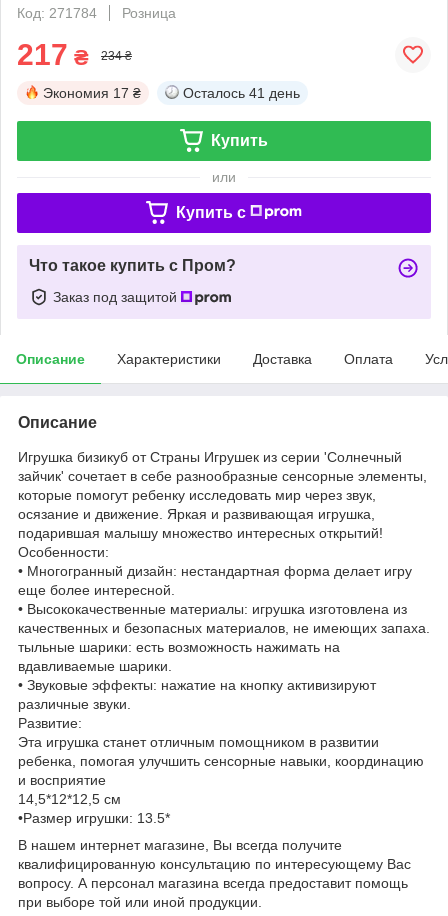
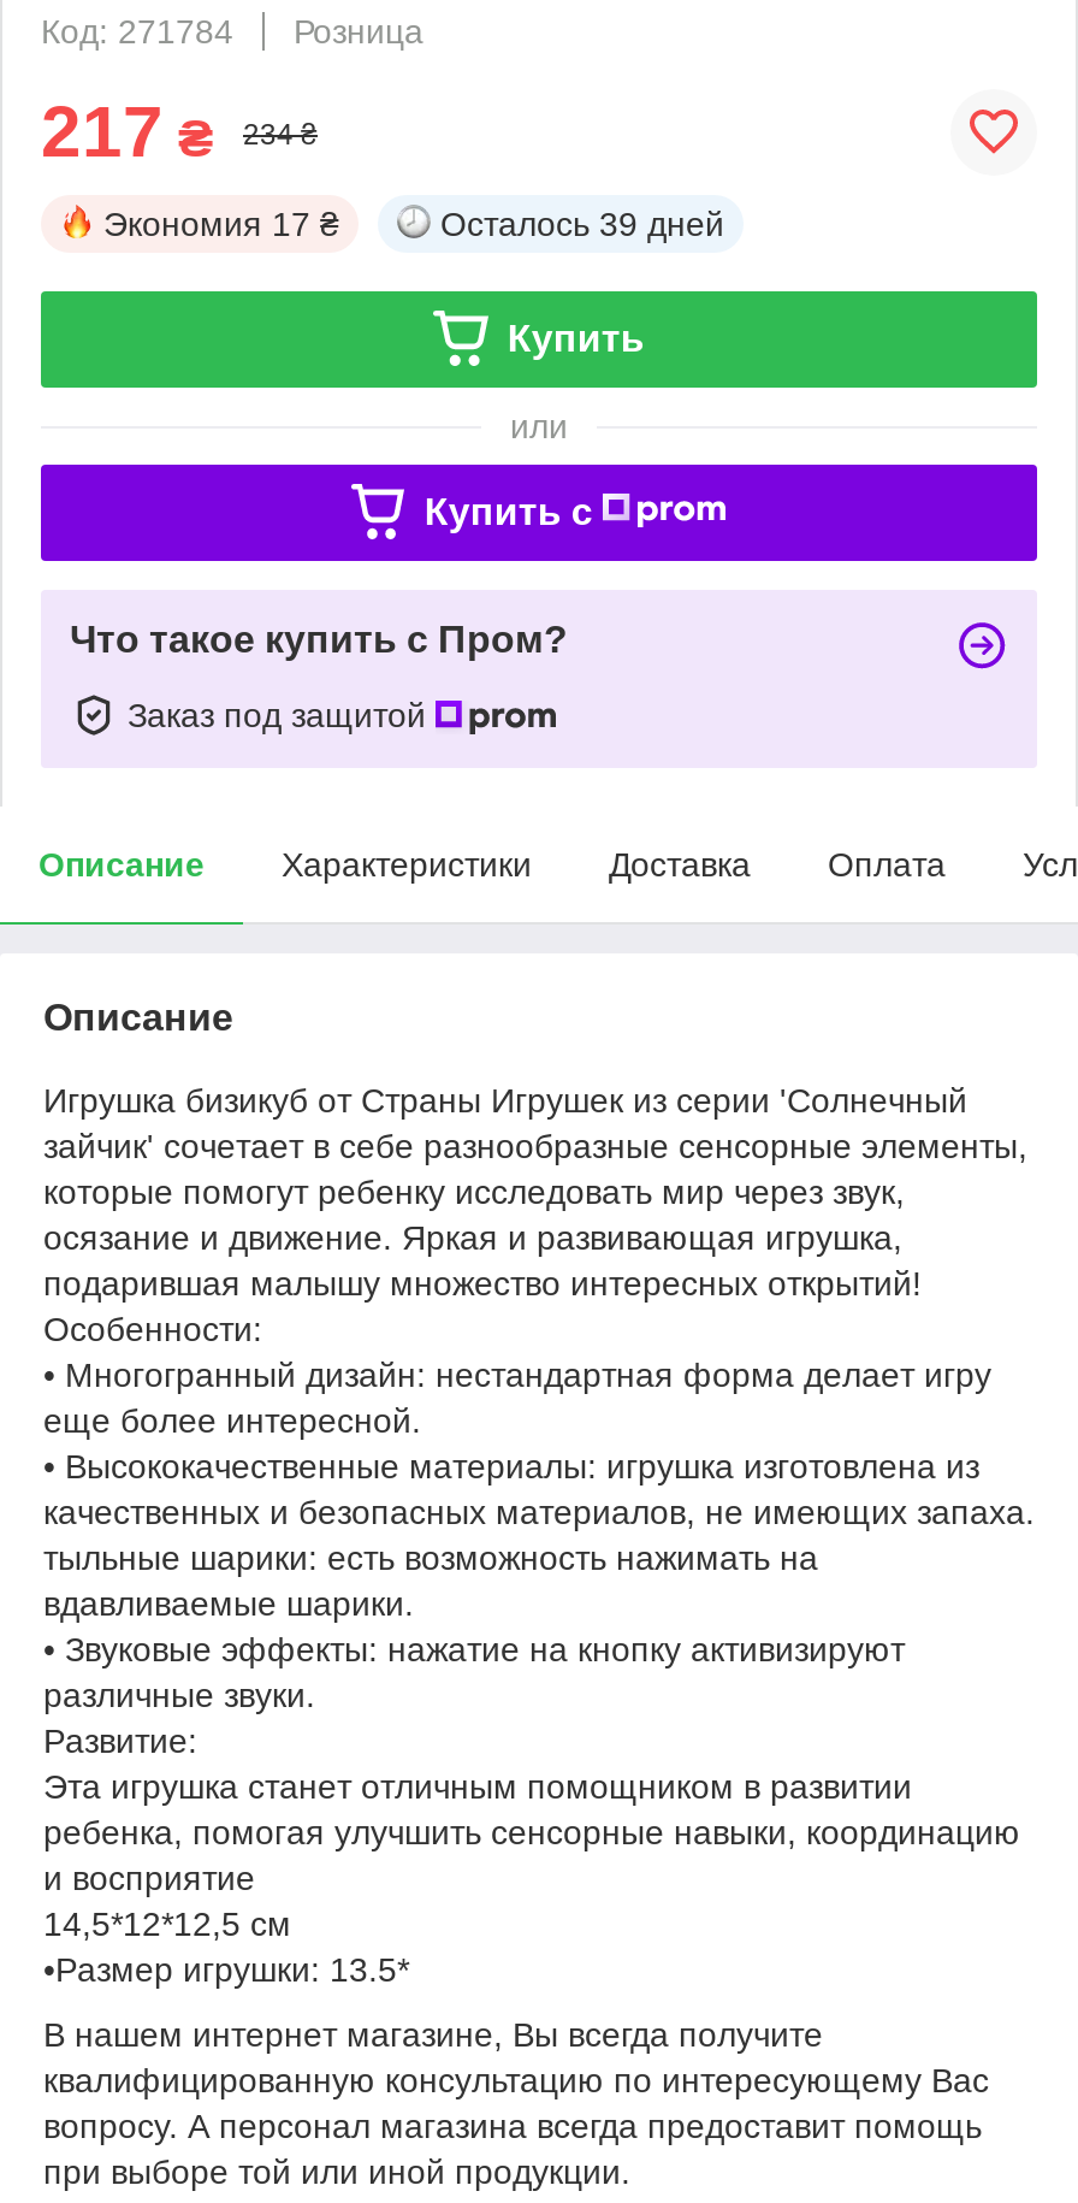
[183,85,300,101] Осталось 41 день -> [440,204,724,243] Осталось 39 дней

